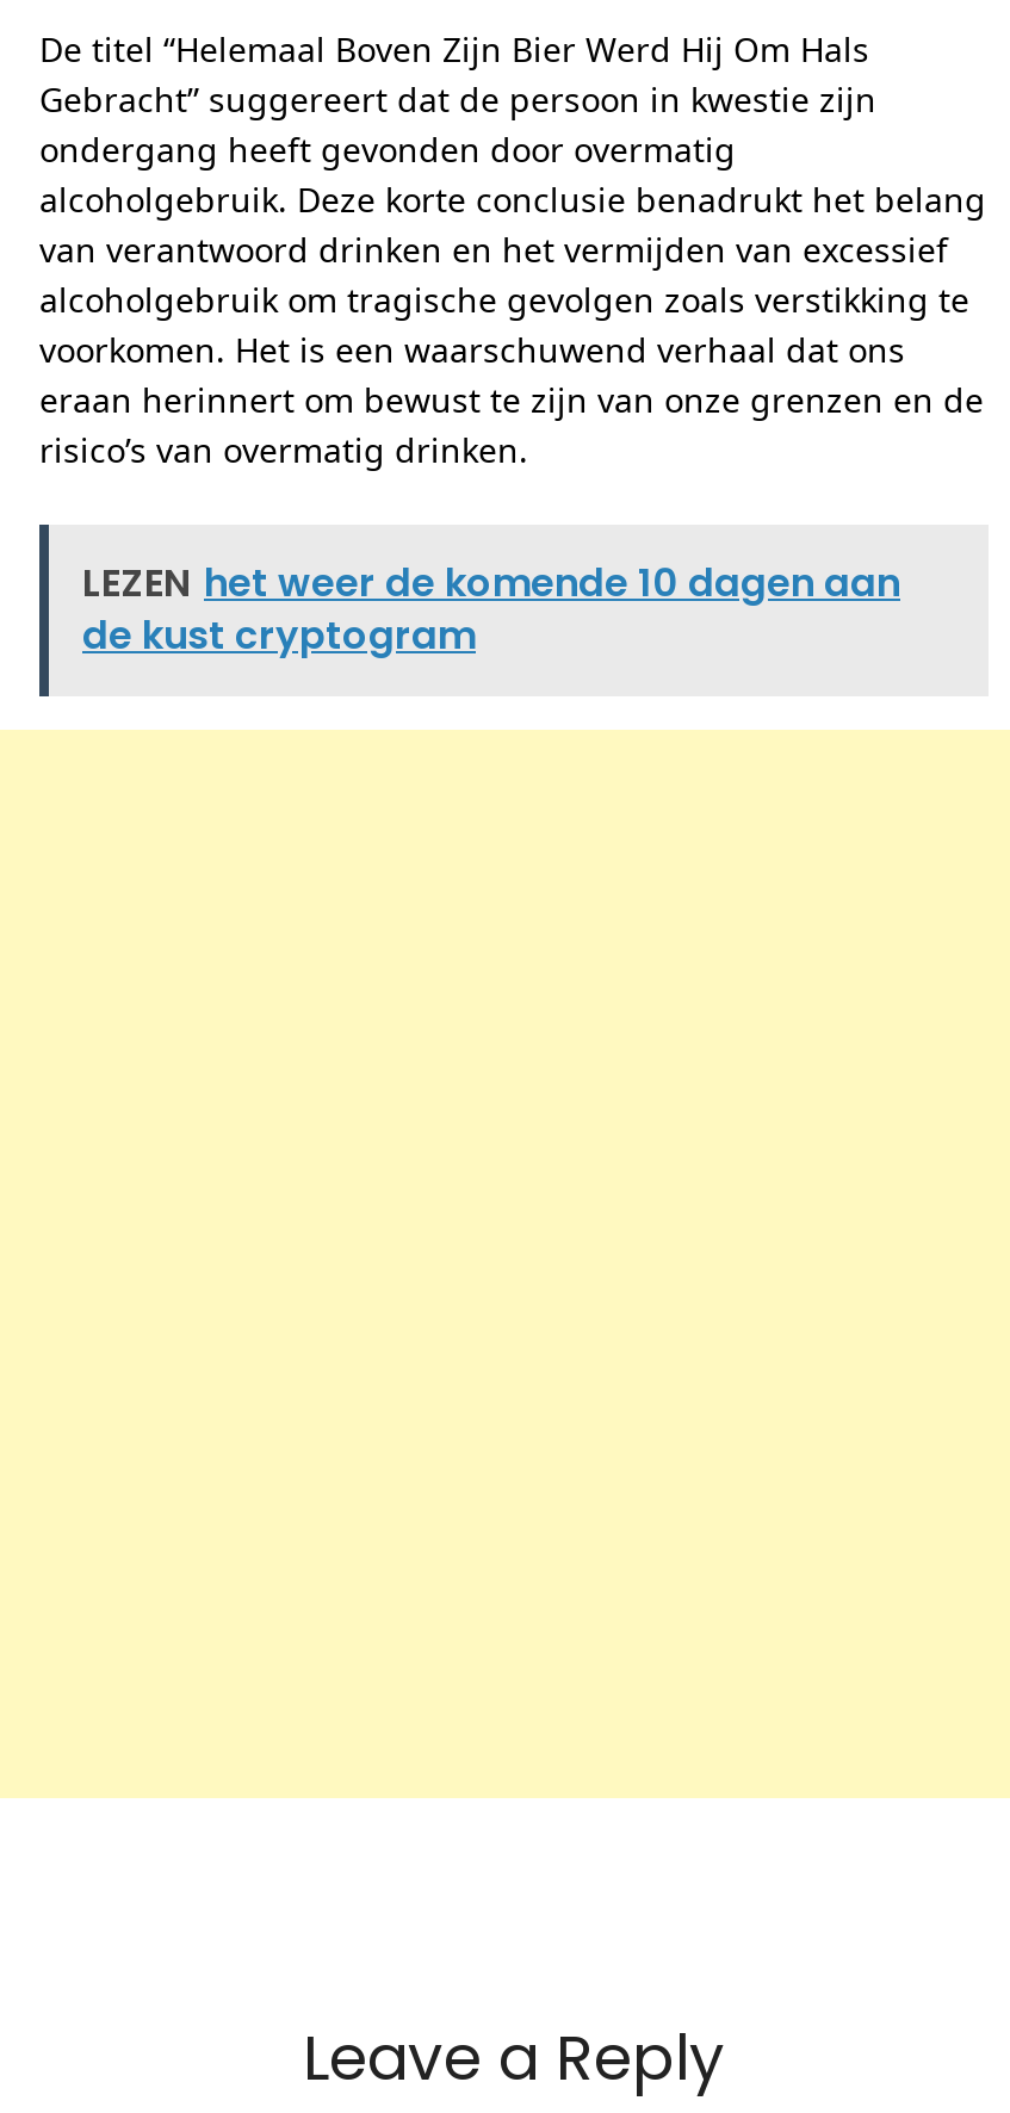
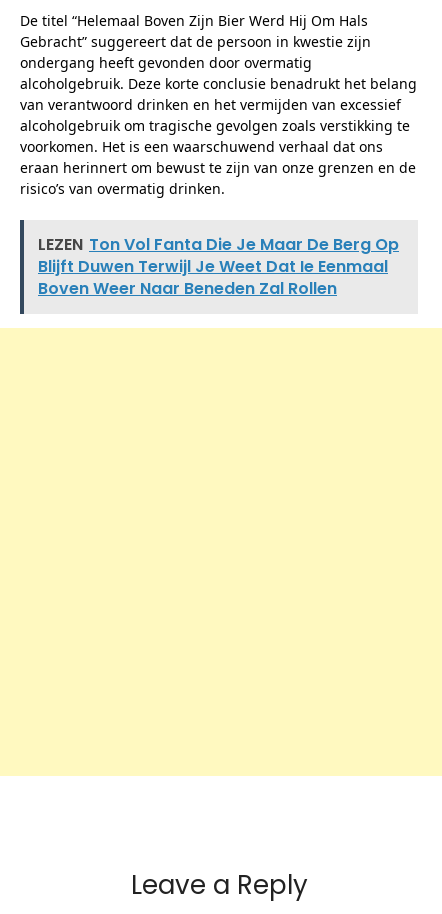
[82,556,900,663] LEZEN het weer de komende 10 dagen aan | de kust cryptogram -> [38,233,399,300] LEZEN Ton Vol Fanta Die Je Maar De Berg Op | Blijft Duwen Terwijl Je Weet Dat Ie Eenmaal | Boven Weer Naar Beneden Zal Rollen

